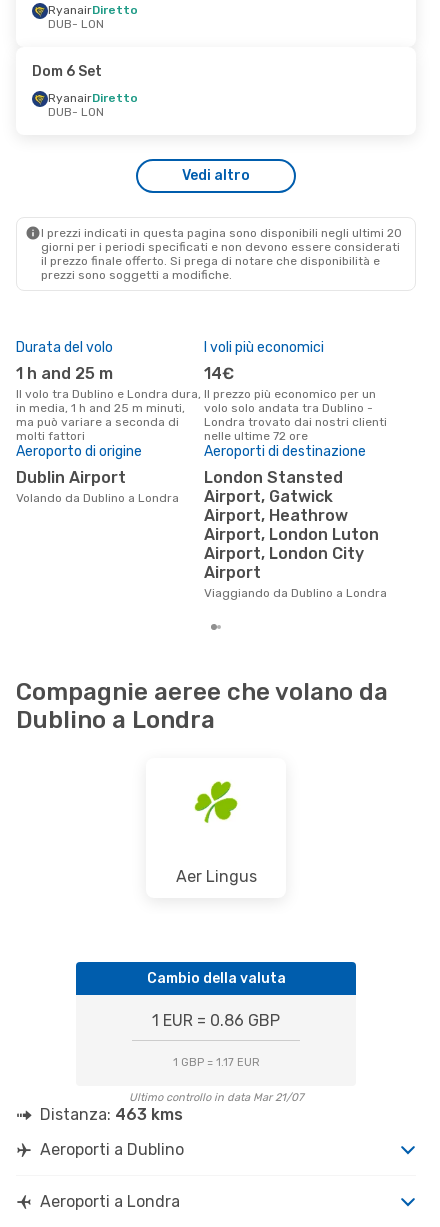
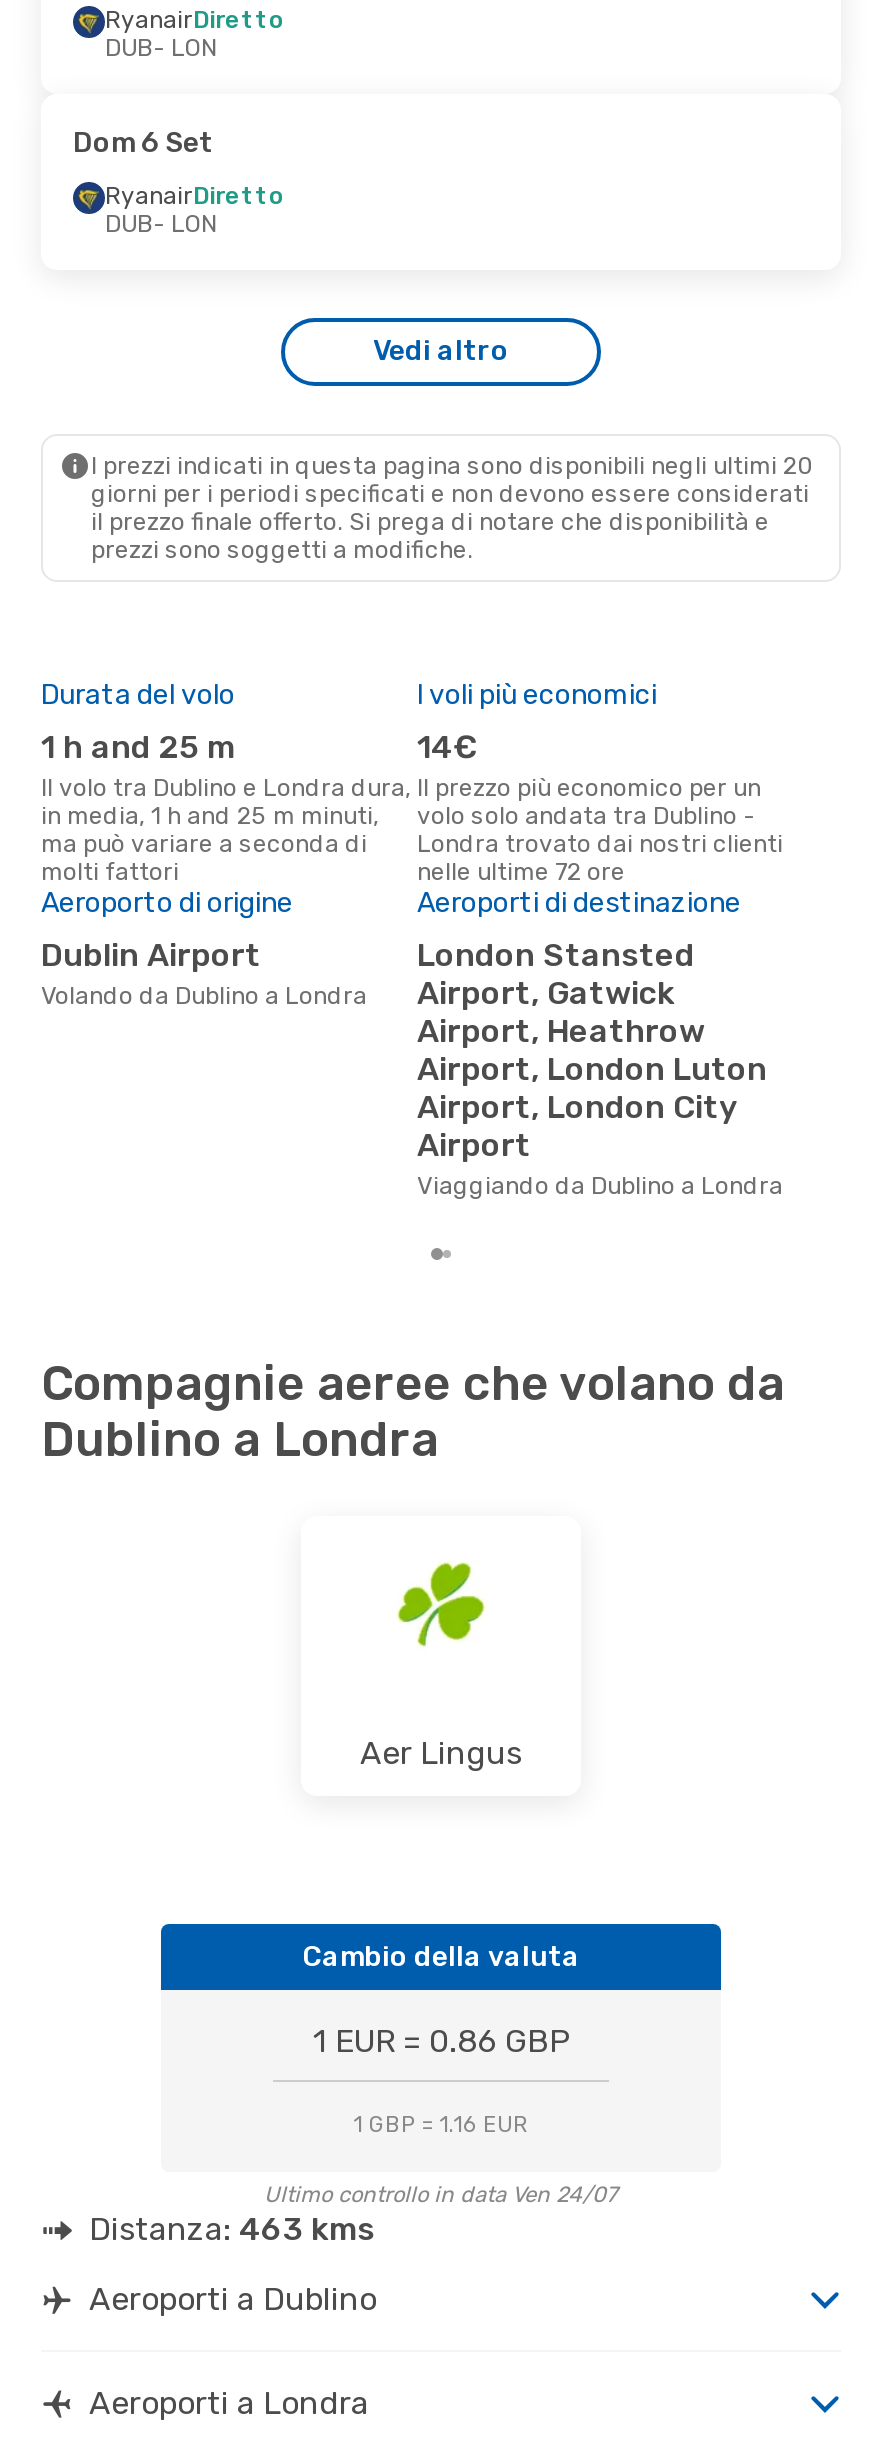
[172,1056,259,1069] 1 GBP = 1.17 EUR -> [353,2112,529,2138] 1 GBP = 1.16 EUR
[128,1091,303,1104] Ultimo controllo in data Mar 21/07 -> [264,2182,618,2208] Ultimo controllo in data Ven 24/07

